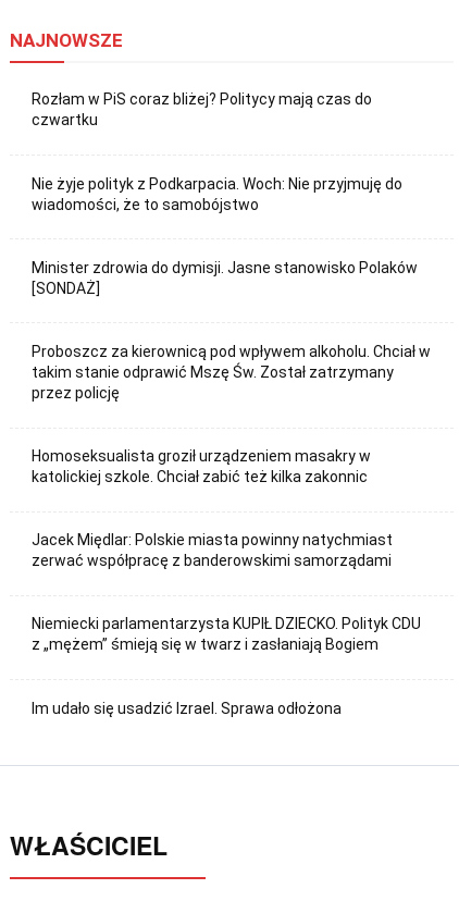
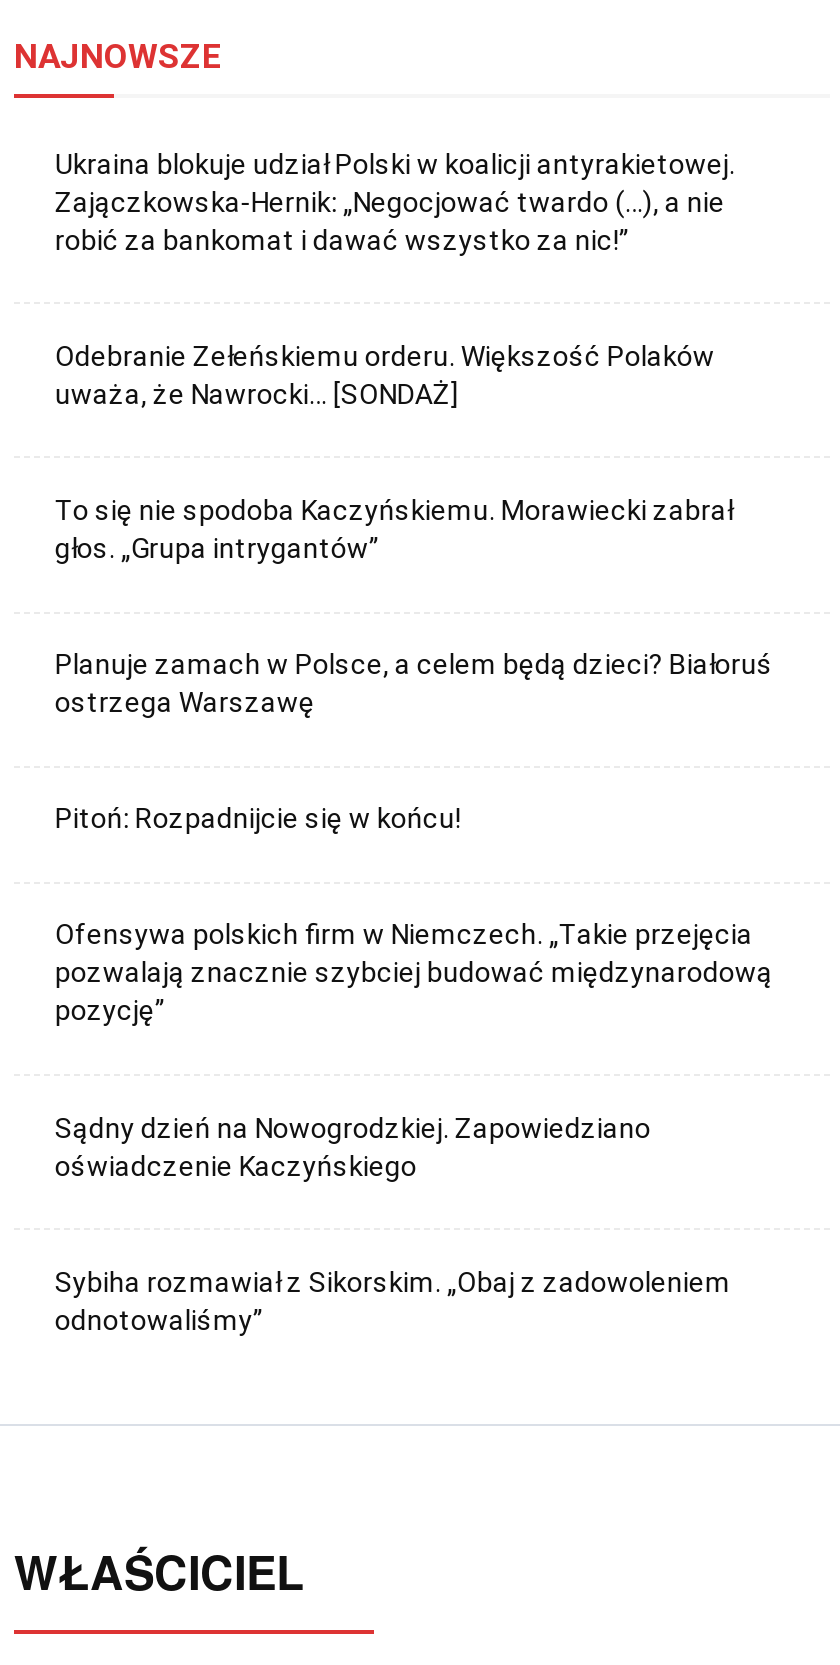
[32,91,372,129] Rozłam w PiS coraz bliżej? Politycy mają czas do | czwartku -> [55,147,735,255] Ukraina blokuje udział Polski w koalicji antyrakietowej. | Zajączkowska-Hernik: „Negocjować twardo (…), a nie | robić za bankomat i dawać wszystko za nic!”
[32,175,403,213] Nie żyje polityk z Podkarpacia. Woch: Nie przyjmuję do | wiadomości, że to samobójstwo -> [55,339,715,409] Odebranie Zełeńskiemu orderu. Większość Polaków | uważa, że Nawrocki… [SONDAŻ]
[32,259,418,297] Minister zdrowia do dymisji. Jasne stanowisko Polaków | [SONDAŻ] -> [55,494,733,564] To się nie spodoba Kaczyńskiemu. Morawiecki zabrał | głos. „Grupa intrygantów”
[32,343,431,401] Proboszcz za kierownicą pod wpływem alkoholu. Chciał w | takim stanie odprawić Mszę Św. Został zatrzymany | przez policję -> [55,648,773,718] Planuje zamach w Polsce, a celem będą dzieci? Białoruś | ostrzega Warszawę
[32,447,371,485] Homoseksualista groził urządzeniem masakry w | katolickiej szkole. Chciał zabić też kilka zakonnic -> [55,802,461,834] Pitoń: Rozpadnijcie się w końcu!
[32,531,393,569] Jacek Międlar: Polskie miasta powinny natychmiast | zerwać współpracę z banderowskimi samorządami -> [55,918,773,1026] Ofensywa polskich firm w Niemczech. „Takie przejęcia | pozwalają znacznie szybciej budować międzynarodową | pozycję”
[32,615,421,653] Niemiecki parlamentarzysta KUPIŁ DZIECKO. Polityk CDU | z „mężem” śmieją się w twarz i zasłaniają Bogiem -> [55,1111,651,1181] Sądny dzień na Nowogrodzkiej. Zapowiedziano | oświadczenie Kaczyńskiego
[32,699,342,717] Im udało się usadzić Izrael. Sprawa odłożona -> [55,1265,731,1335] Sybiha rozmawiał z Sikorskim. „Obaj z zadowoleniem | odnotowaliśmy”

